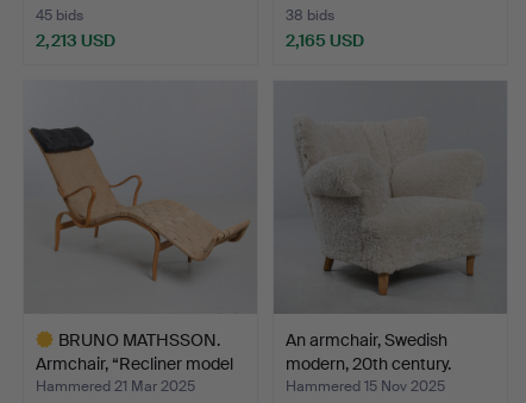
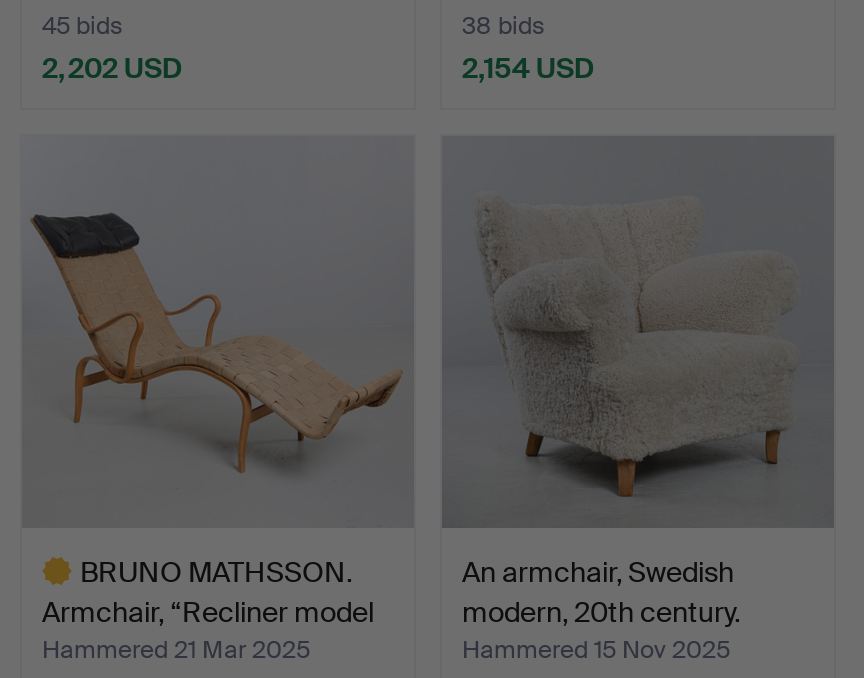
[36,30,115,51] 2,213 USD -> [42,50,182,86] 2,202 USD
[286,30,364,51] 2,165 USD -> [462,50,594,86] 2,154 USD

